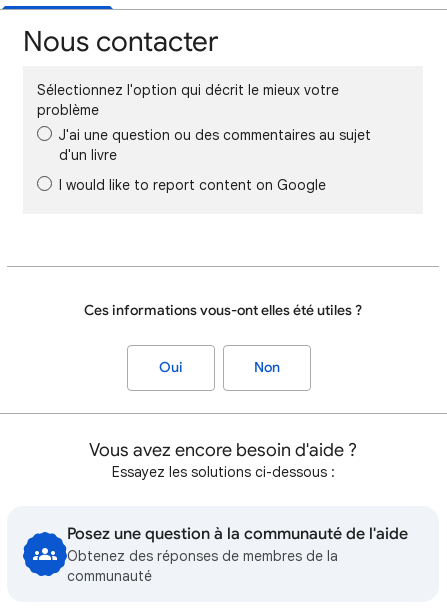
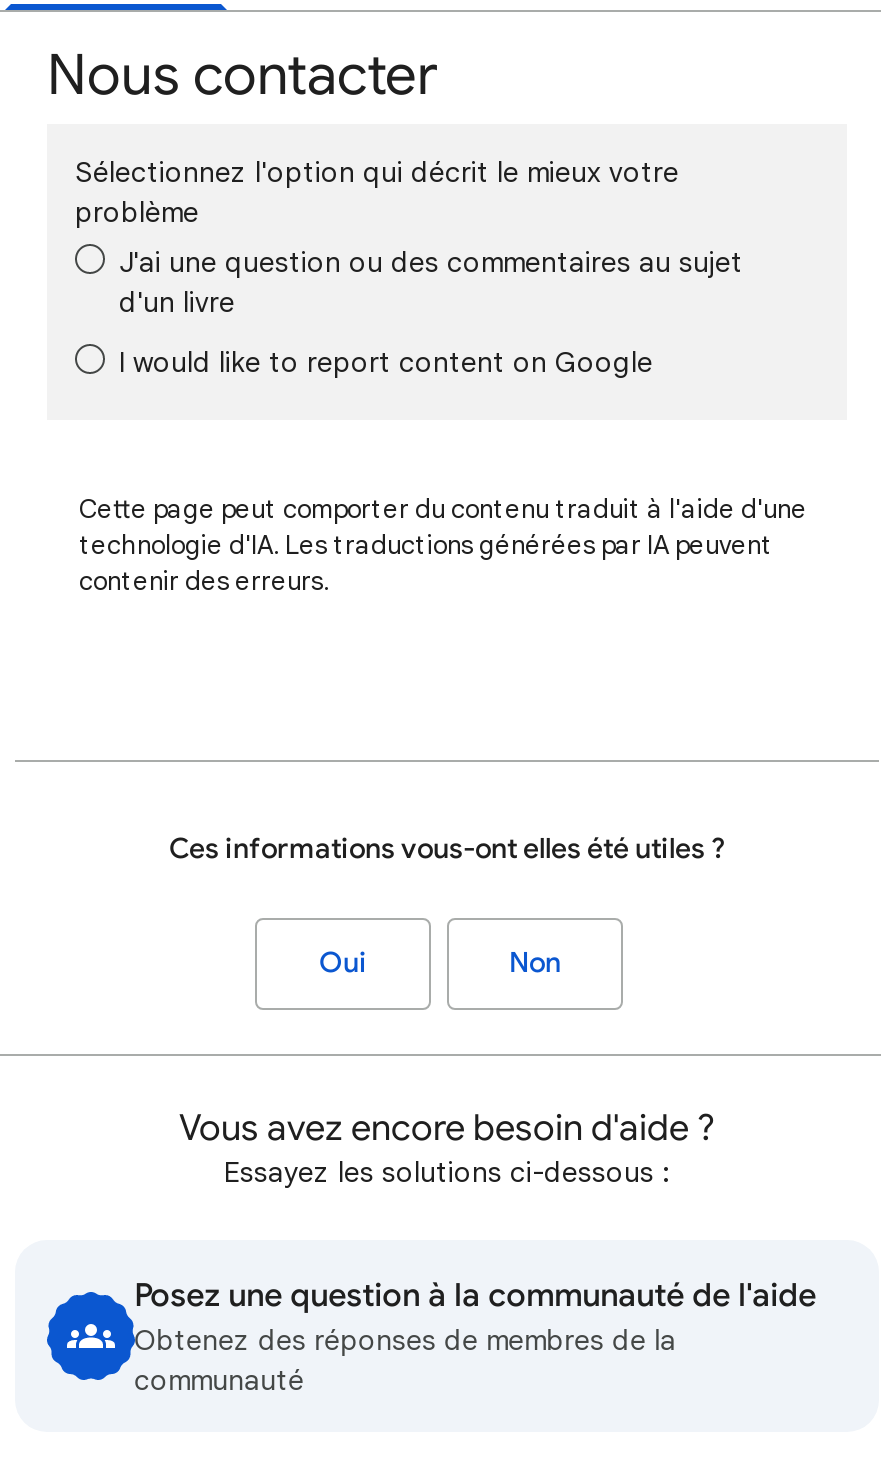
none -> [79,492,807,598] Cette page peut comporter du contenu traduit à l'aide d'une | technologie d'IA. Les traductions générées par IA peuvent | contenir des erreurs.

